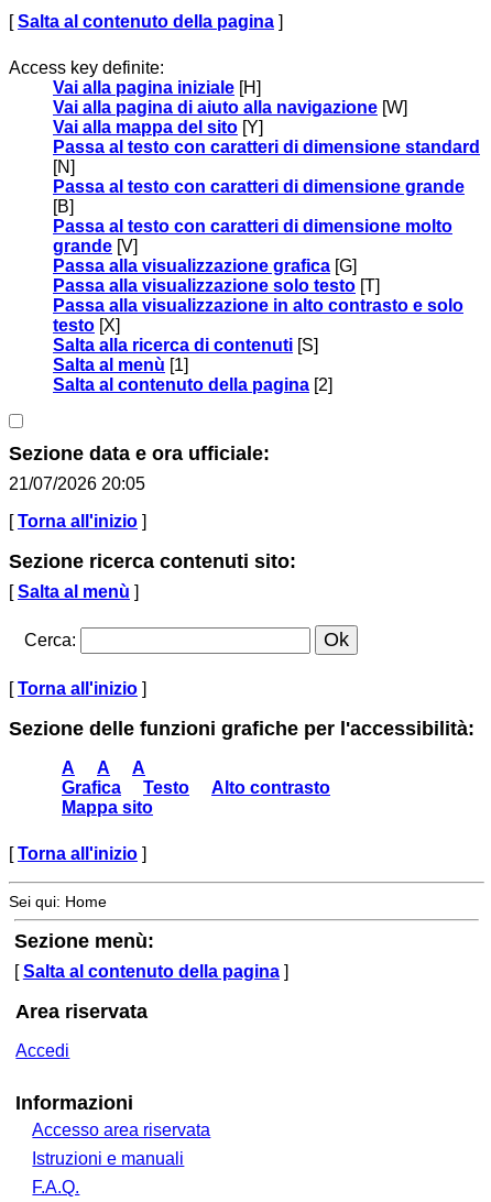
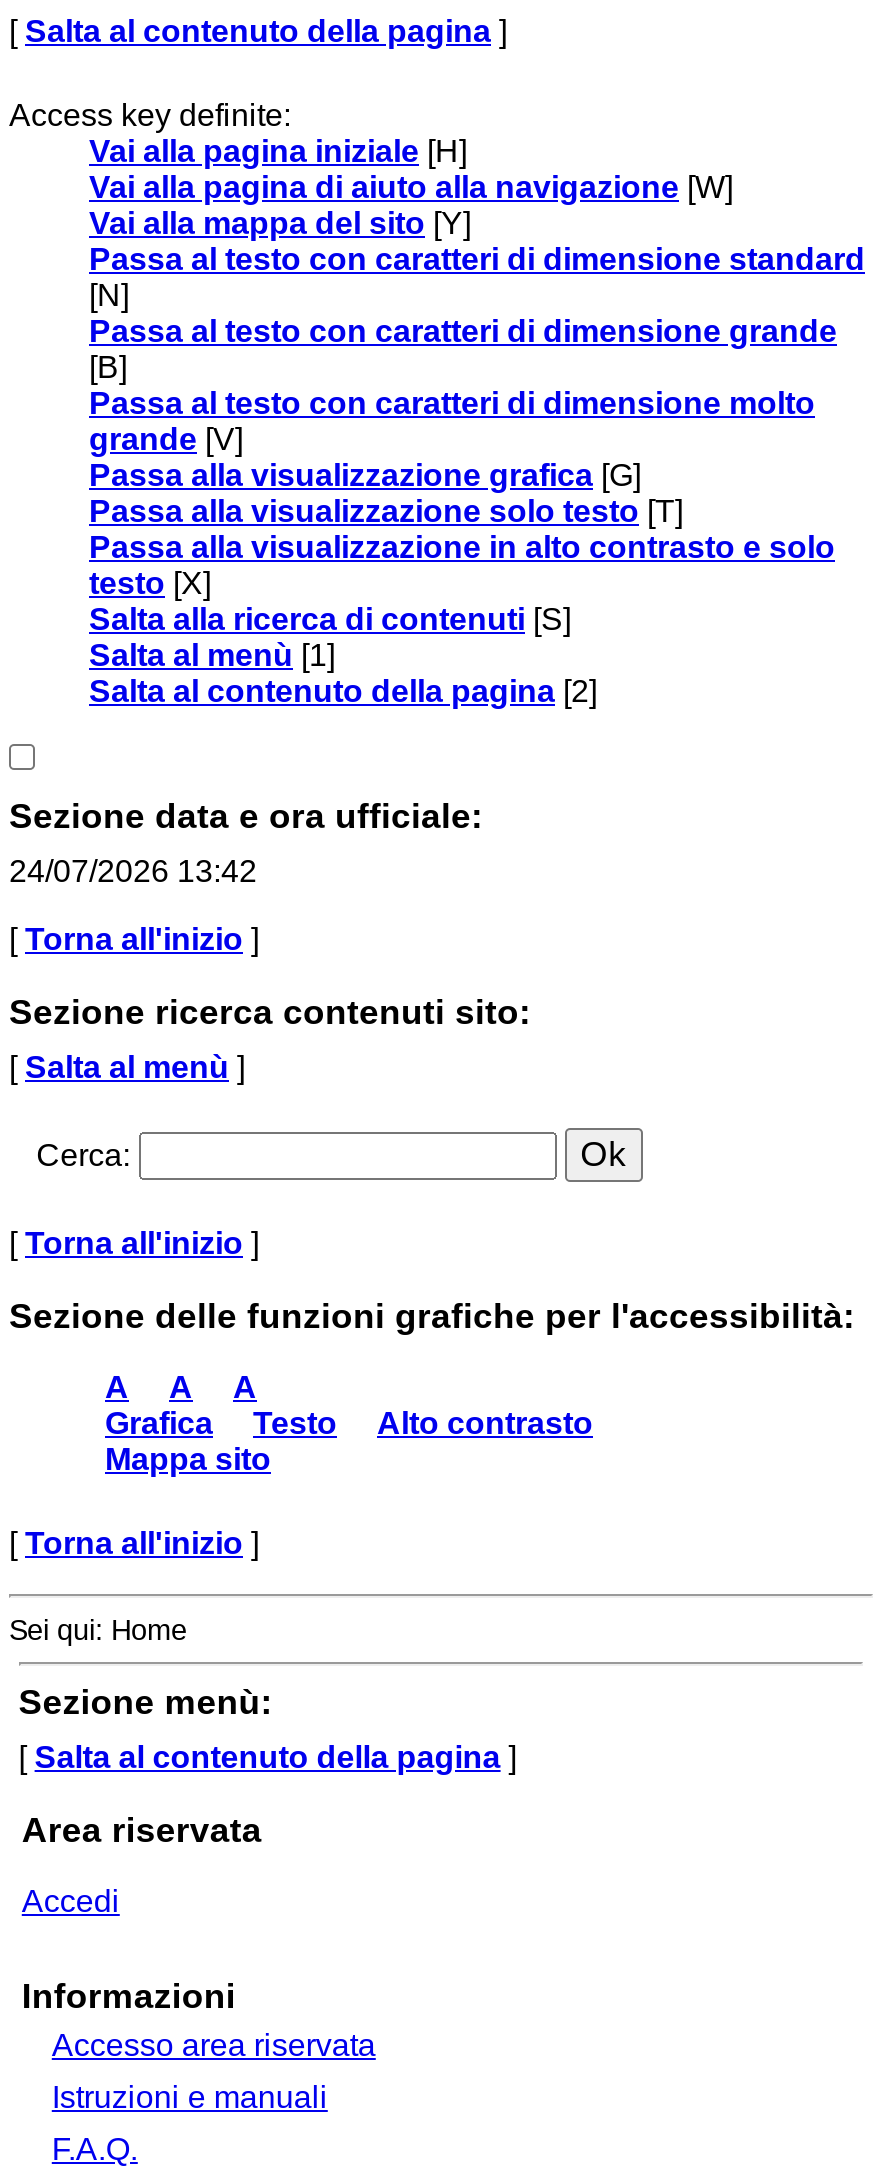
[9,474,145,493] 21/07/2026 20:05 -> [9,854,257,888] 24/07/2026 13:42

